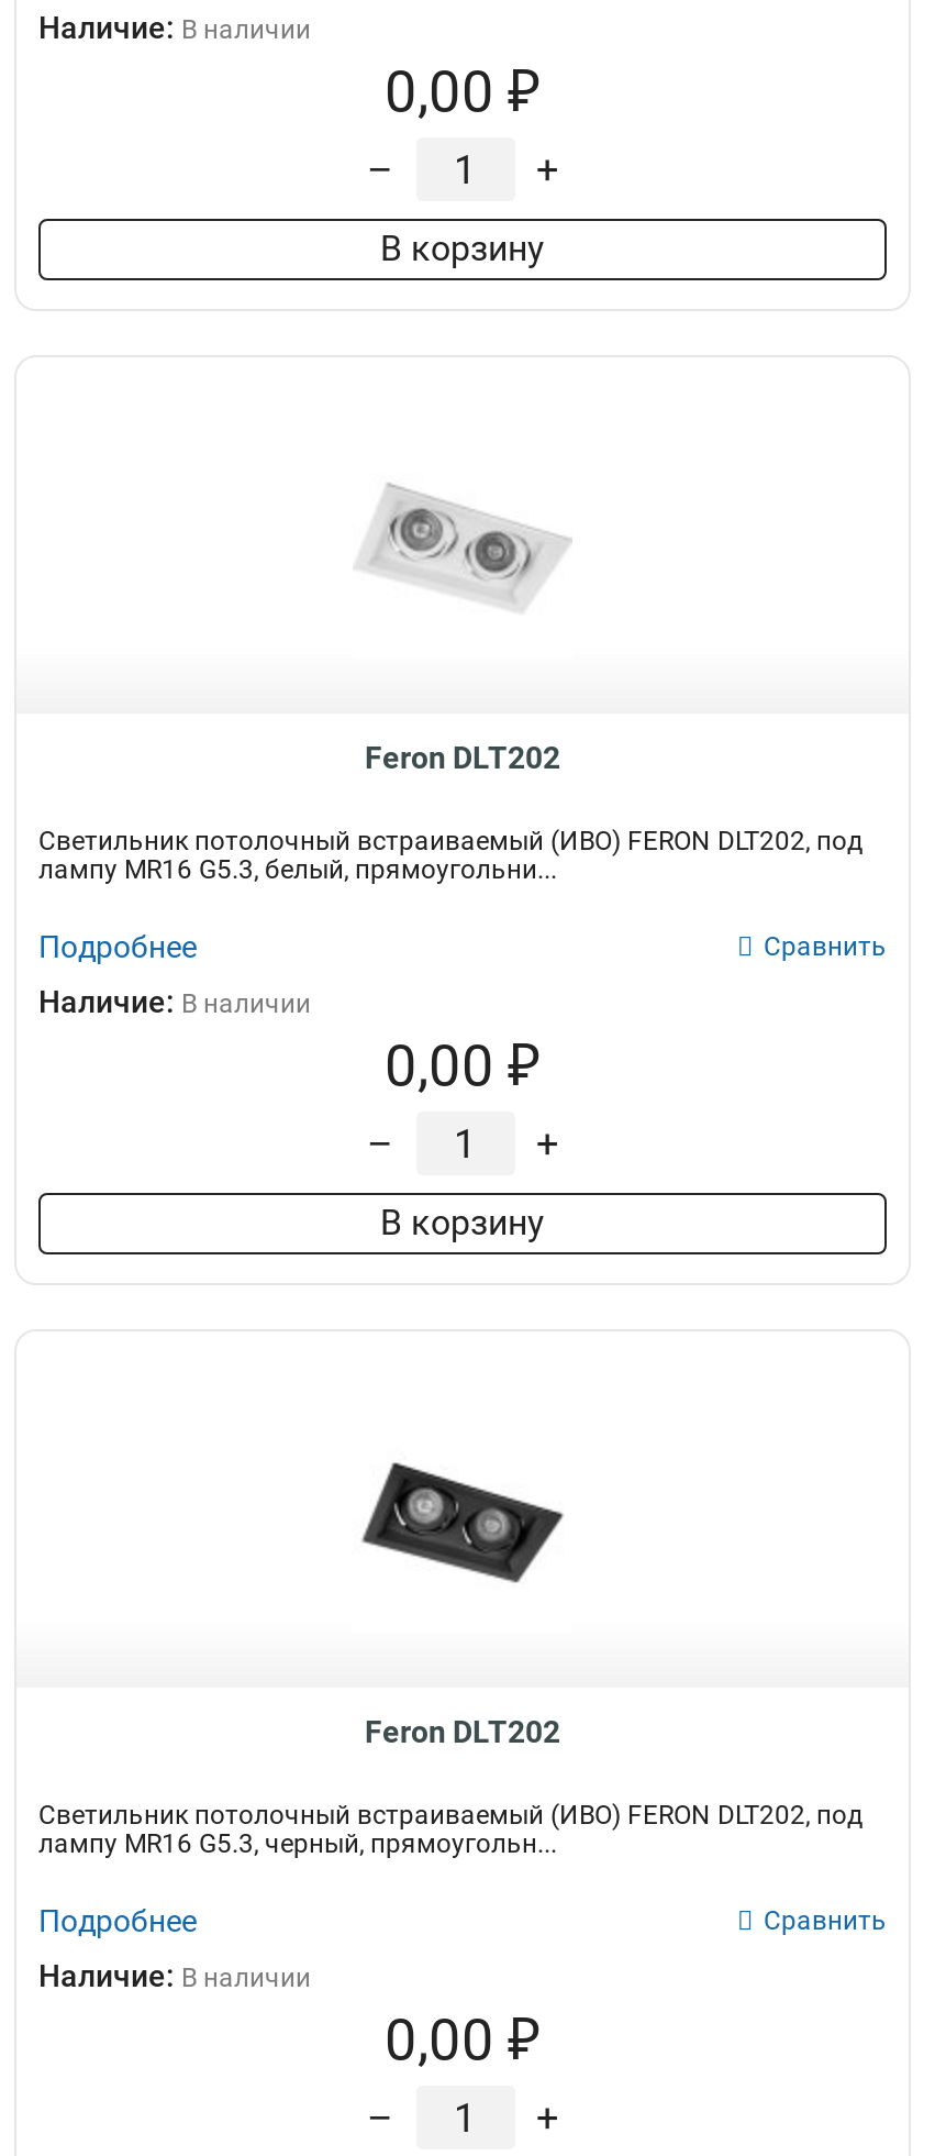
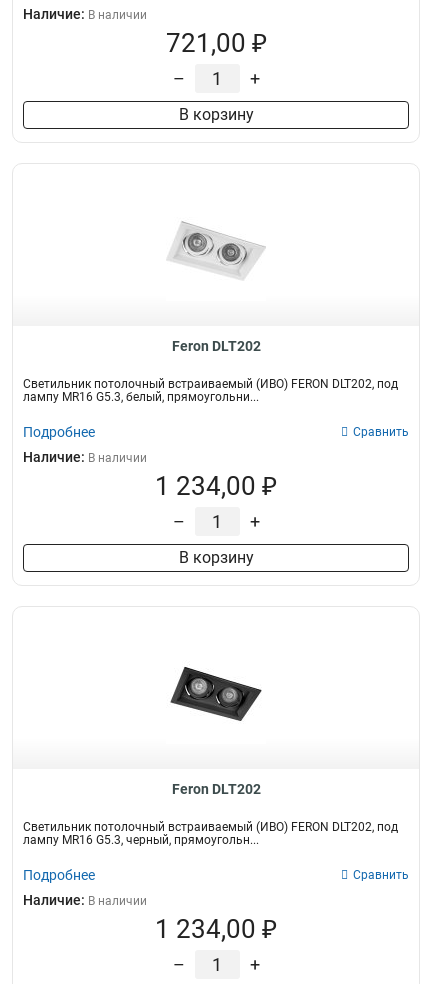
[385,58,541,124] 0,00 ₽ -> [165,28,266,58] 721,00 ₽
[385,1032,541,1098] 0,00 ₽ -> [155,471,277,501] 1 234,00 ₽
[385,2006,541,2072] 0,00 ₽ -> [155,914,277,944] 1 234,00 ₽

